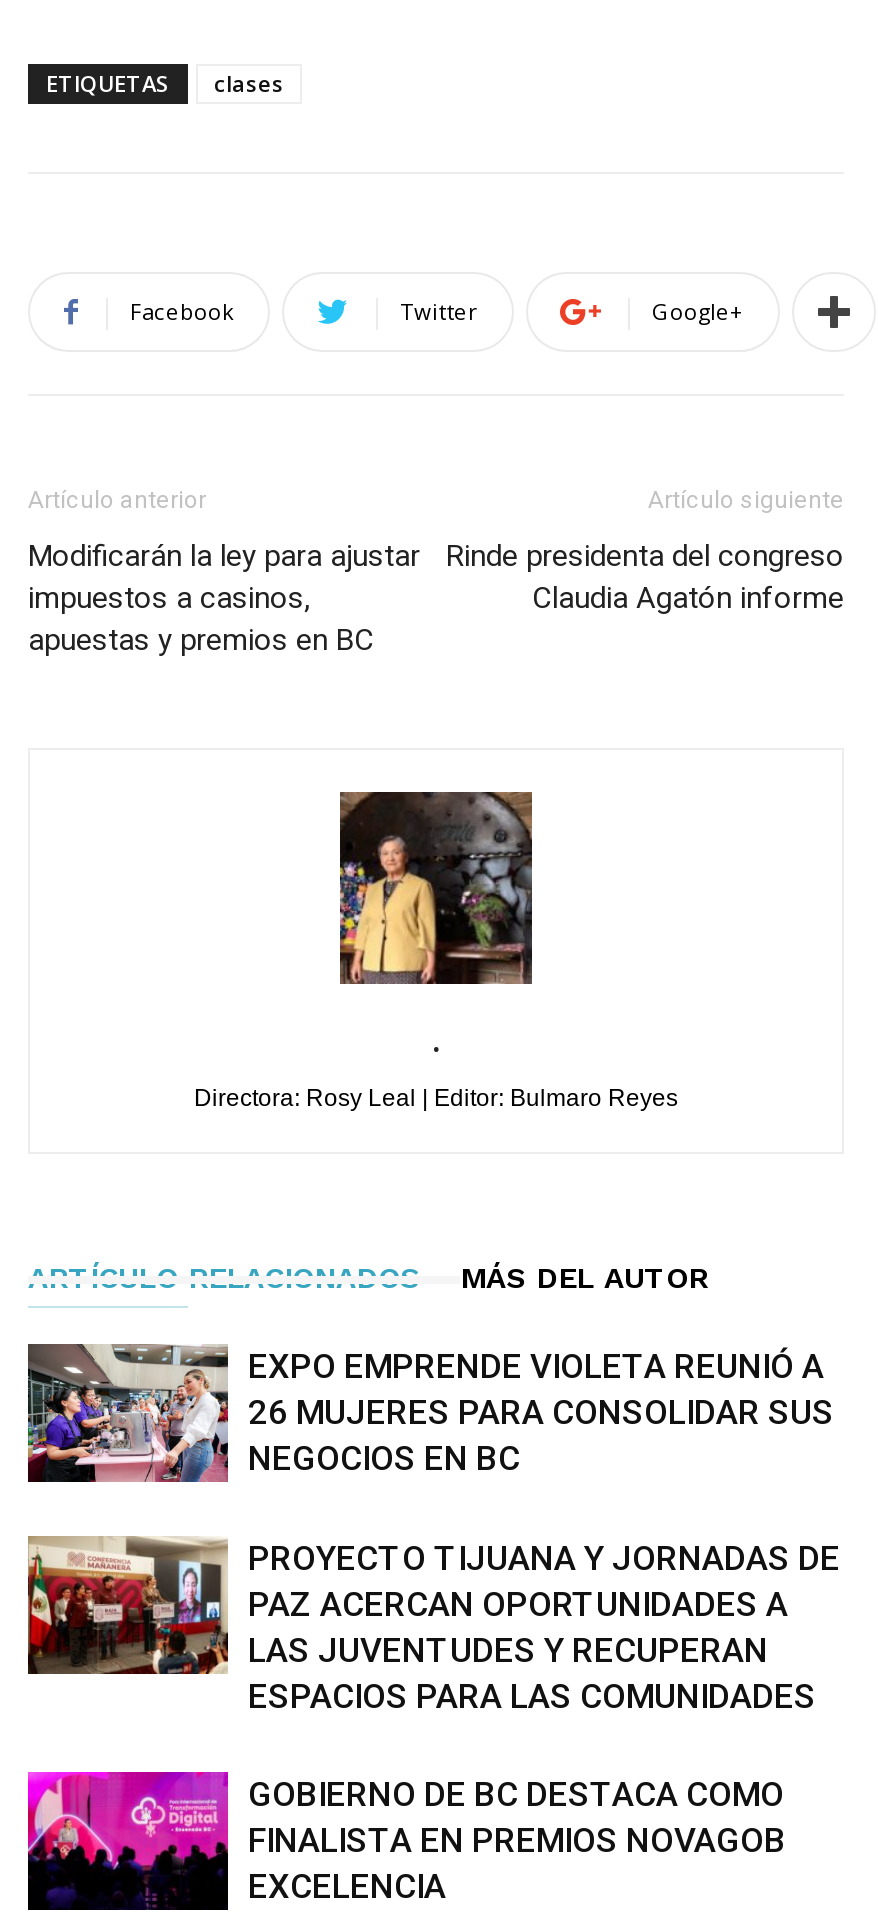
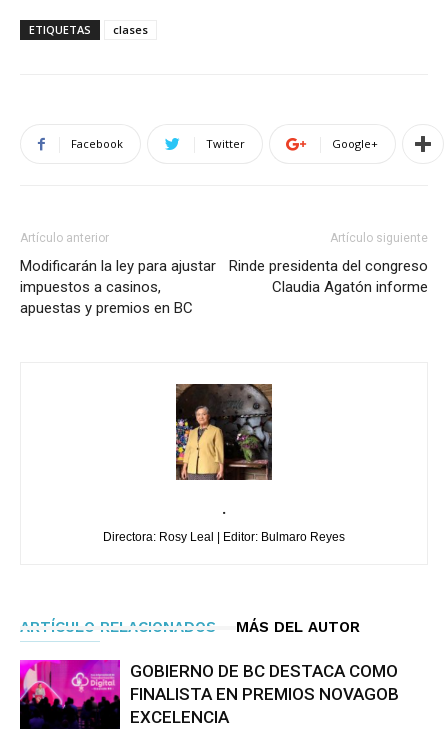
[26,1342,840,1716] [image] | EXPO EMPRENDE VIOLETA REUNIÓ A | 26 MUJERES PARA CONSOLIDAR SUS | NEGOCIOS EN BC | PROYECTO TIJUANA Y JORNADAS DE | PAZ ACERCAN OPORTUNIDADES A | LAS JUVENTUDES Y RECUPERAN | ESPACIOS PARA LAS COMUNIDADES -> none
[26,1534,220,1676] [image] -> none

